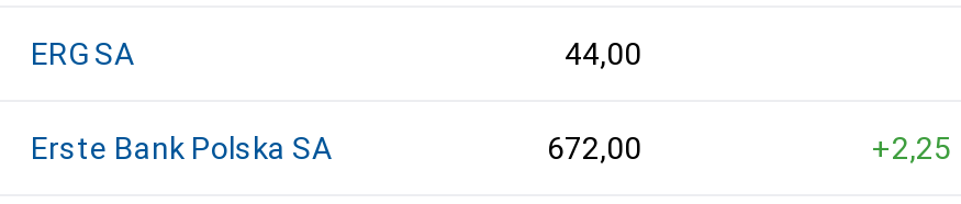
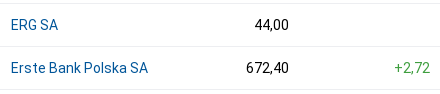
[547,131,641,166] 672,00 -> [246,60,289,76] 672,40
[872,131,951,166] +2,25 -> [394,60,430,76] +2,72

